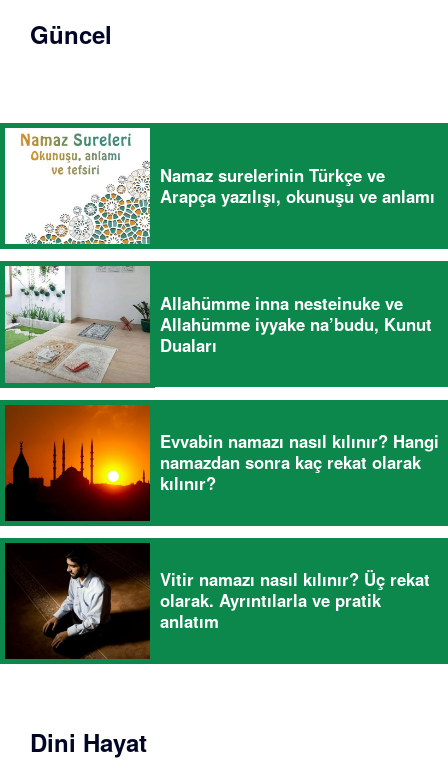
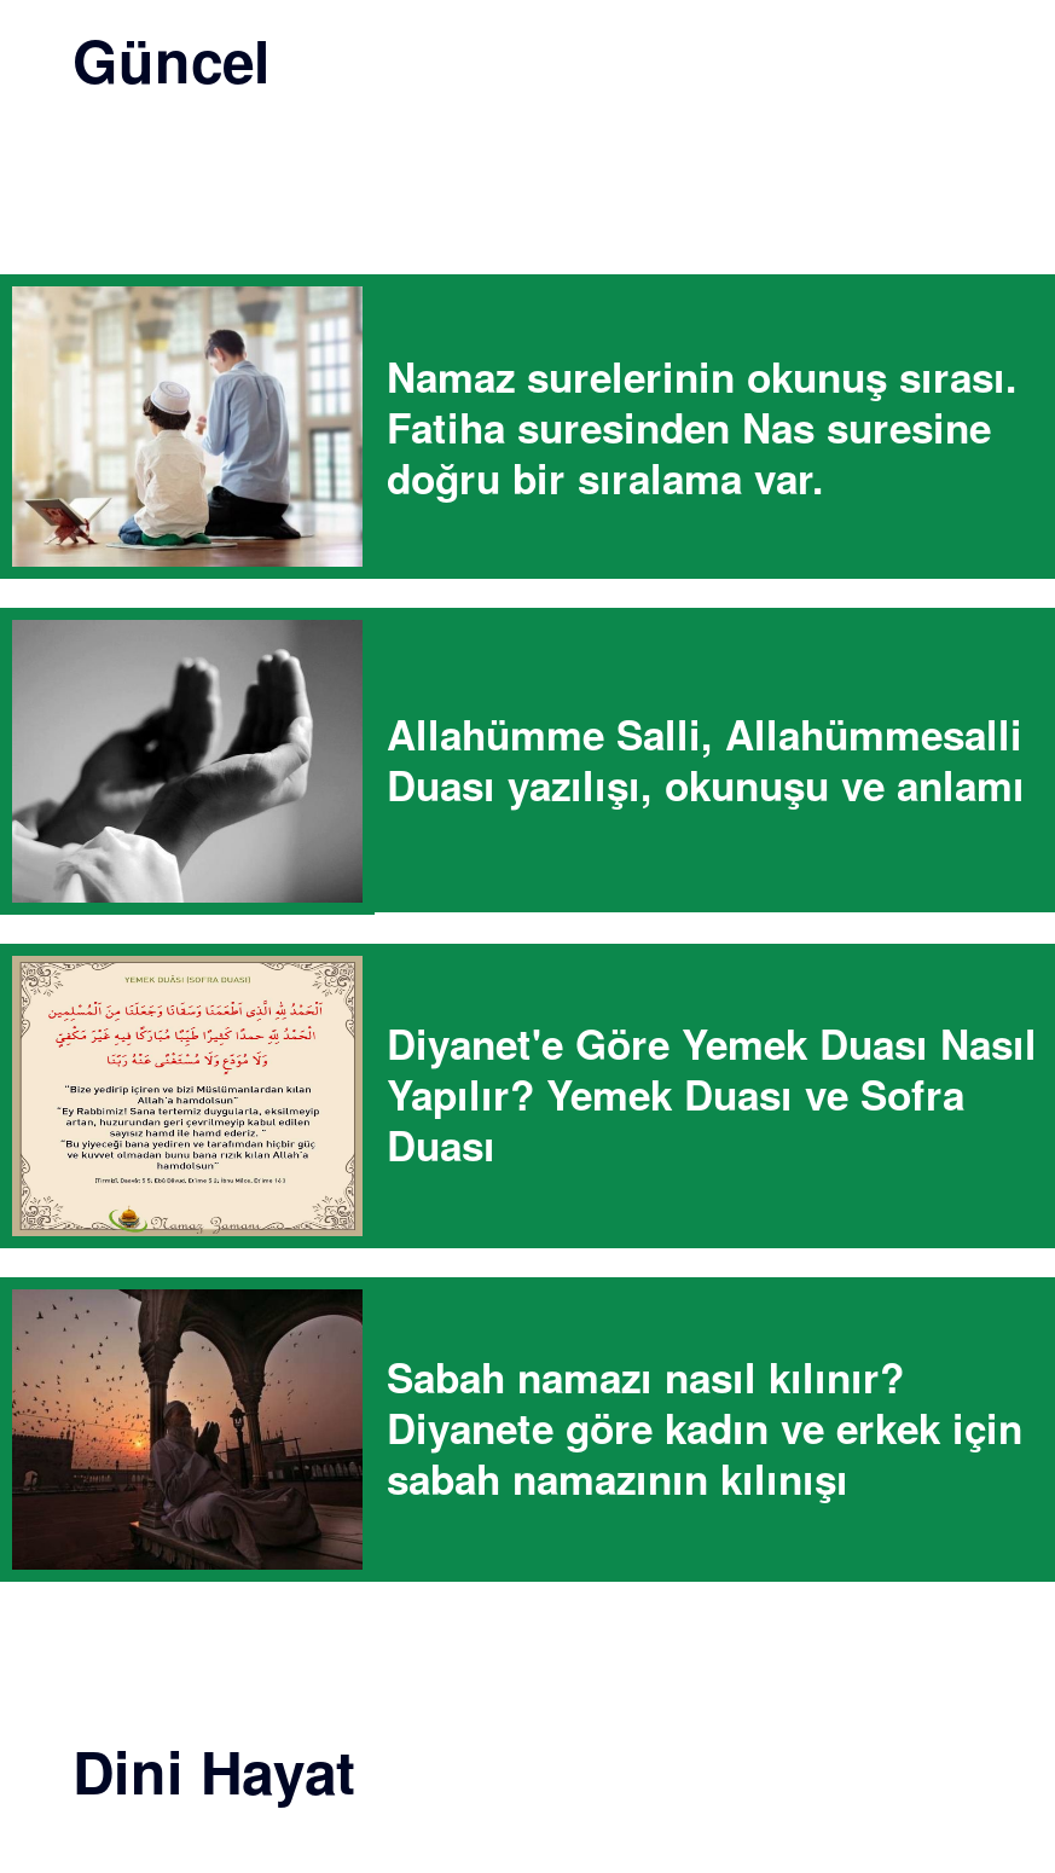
[4,127,435,245] [image] | Namaz surelerinin Türkçe ve | Arapça yazılışı, okunuşu ve anlamı -> [10,284,1018,569] [image] | Namaz surelerinin okunuş sırası. | Fatiha suresinden Nas suresine | doğru bir sıralama var.
[4,265,432,383] [image] | Allahümme inna nesteinuke ve | Allahümme iyyake na’budu, Kunut | Duaları -> [12,620,1025,905] [image] | Allahümme Salli, Allahümmesalli | Duası yazılışı, okunuşu ve anlamı
[4,404,439,522] [image] | Evvabin namazı nasıl kılınır? Hangi | namazdan sonra kaç rekat olarak | kılınır? -> [10,953,1037,1239] [image] | Diyanet'e Göre Yemek Duası Nasıl | Yapılır? Yemek Duası ve Sofra | Duası
[4,542,430,659] [image] | Vitir namazı nasıl kılınır? Üç rekat | olarak. Ayrıntılarla ve pratik | anlatım -> [10,1287,1022,1570] [image] | Sabah namazı nasıl kılınır? | Diyanete göre kadın ve erkek için | sabah namazının kılınışı

